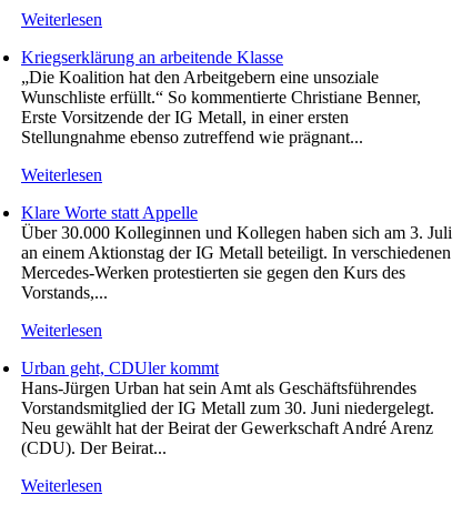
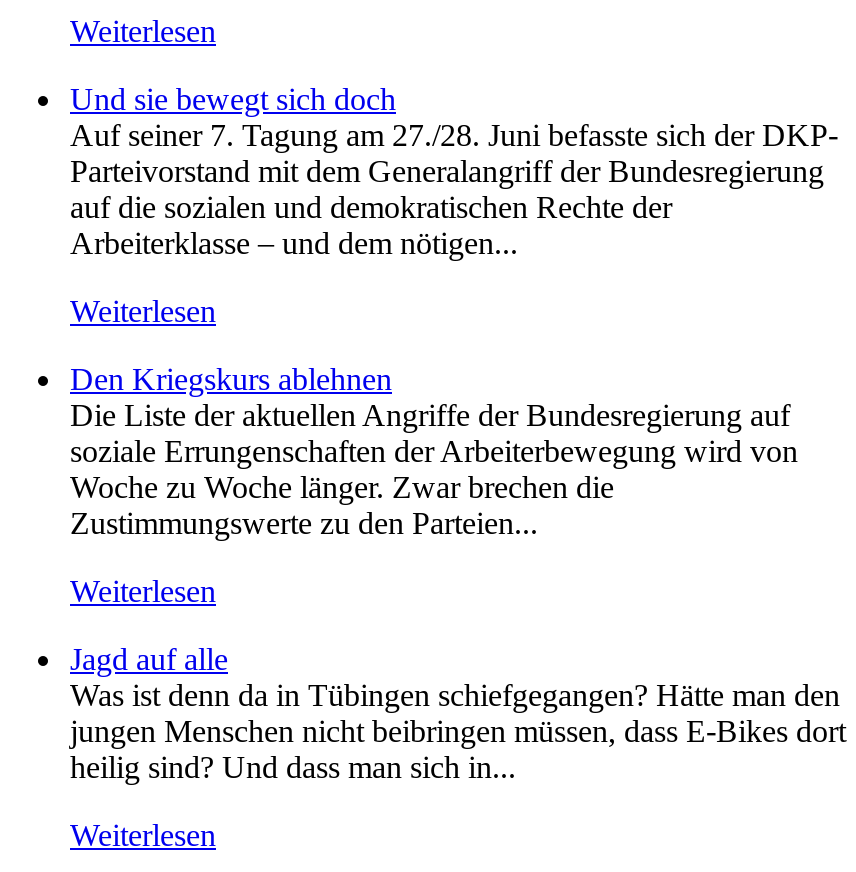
[21,47,421,146] Kriegserklärung an arbeitende Klasse | „Die Koalition hat den Arbeitgebern eine unsoziale | Wunschliste erfüllt.“ So kommentierte Christiane Benner, | Erste Vorsitzende der IG Metall, in einer ersten | Stellungnahme ebenso zutreffend wie prägnant... -> [70,81,838,259] Und sie bewegt sich doch | Auf seiner 7. Tagung am 27./28. Juni befasste sich der DKP- | Parteivorstand mit dem Generalangriff der Bundesregierung | auf die sozialen und demokratischen Rechte der | Arbeiterklasse – und dem nötigen...
[21,203,452,301] Klare Worte statt Appelle | Über 30.000 Kolleginnen und Kollegen haben sich am 3. Juli | an einem Aktionstag der IG Metall beteiligt. In verschiedenen | Mercedes-Werken protestierten sie gegen den Kurs des | Vorstands,... -> [70,361,798,539] Den Kriegskurs ablehnen | Die Liste der aktuellen Angriffe der Bundesregierung auf | soziale Errungenschaften der Arbeiterbewegung wird von | Woche zu Woche länger. Zwar brechen die | Zustimmungswerte zu den Parteien...
[21,358,434,457] Urban geht, CDUler kommt | Hans-Jürgen Urban hat sein Amt als Geschäftsführendes | Vorstandsmitglied der IG Metall zum 30. Juni niedergelegt. | Neu gewählt hat der Beirat der Gewerkschaft André Arenz | (CDU). Der Beirat... -> [70,641,846,783] Jagd auf alle | Was ist denn da in Tübingen schiefgegangen? Hätte man den | jungen Menschen nicht beibringen müssen, dass E-Bikes dort | heilig sind? Und dass man sich in...

